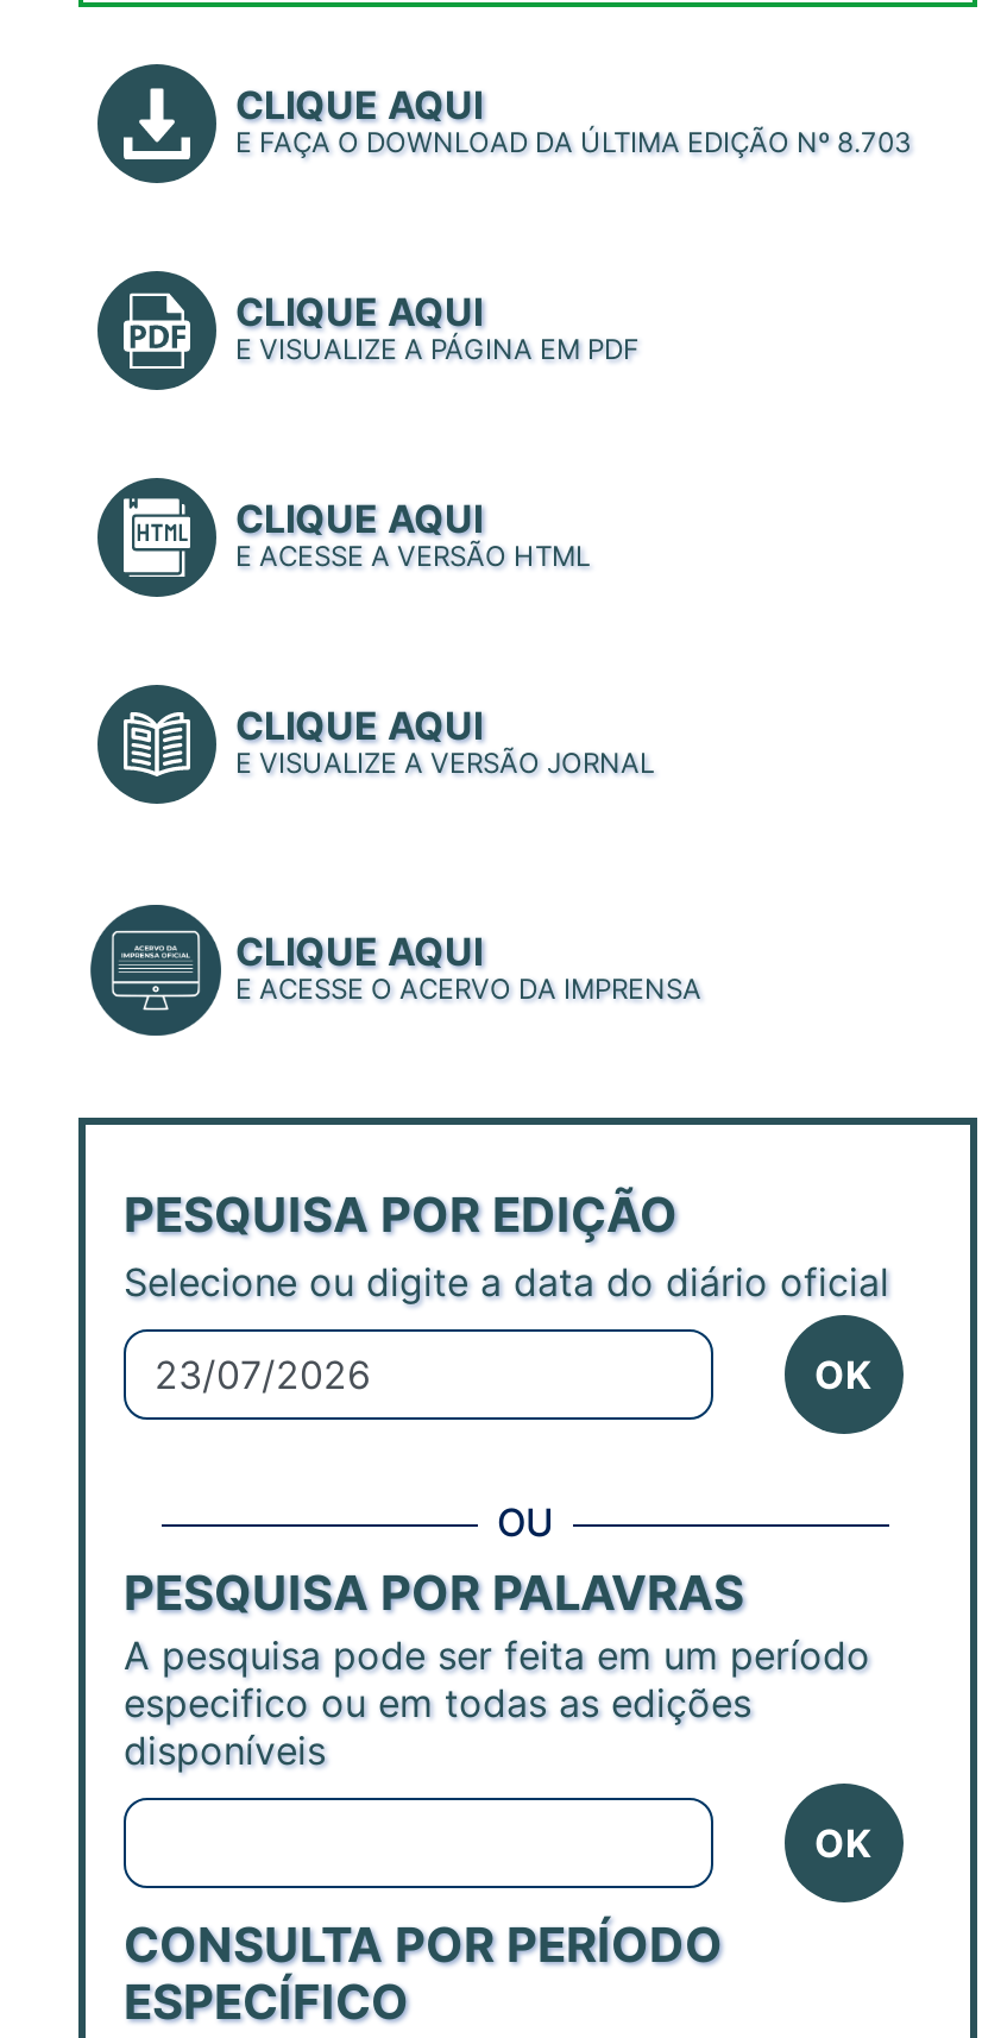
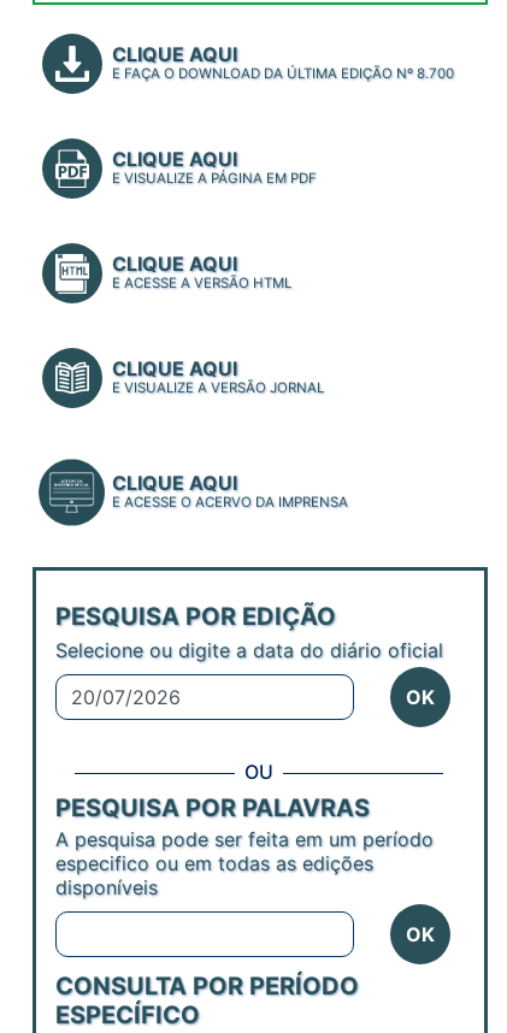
[235,127,911,160] E FAÇA O DOWNLOAD DA ÚLTIMA EDIÇÃO Nº 8.703 -> [112,65,454,82] E FAÇA O DOWNLOAD DA ÚLTIMA EDIÇÃO Nº 8.700

